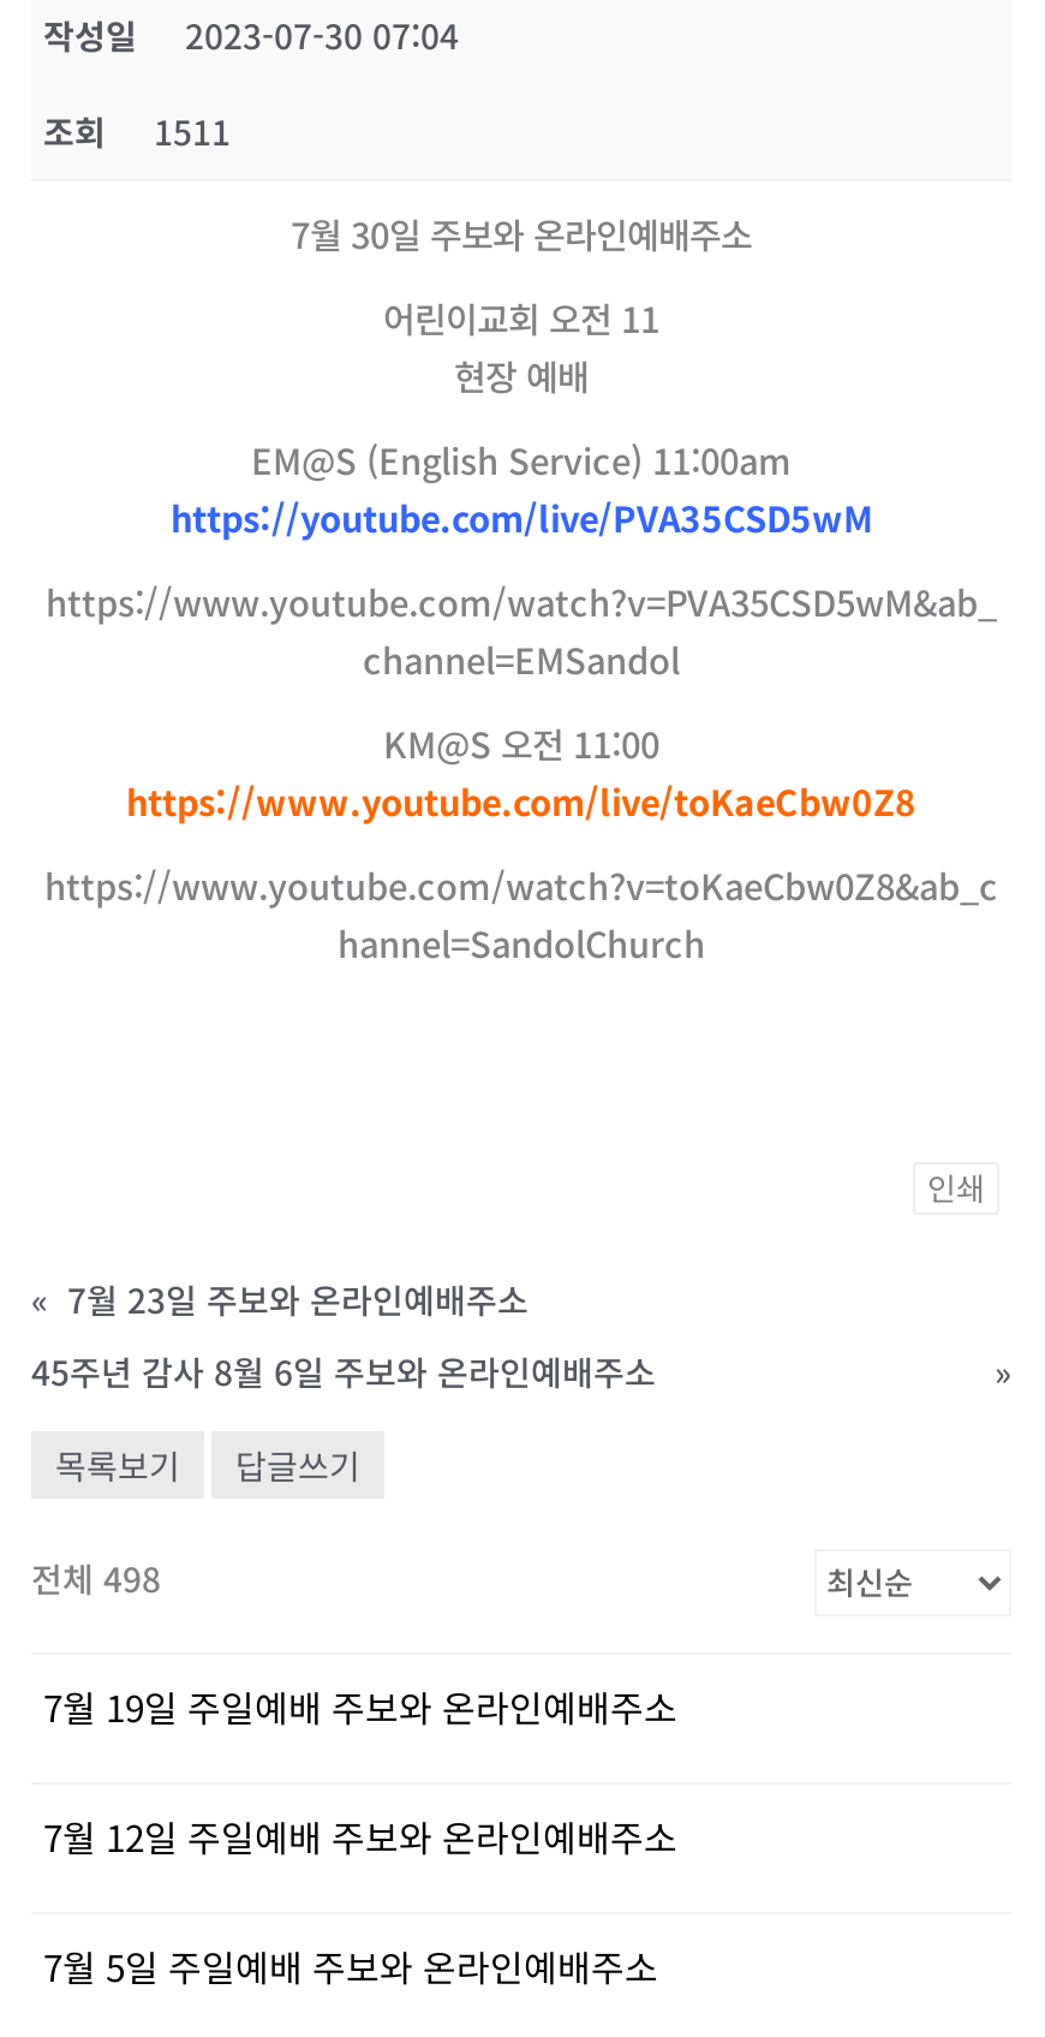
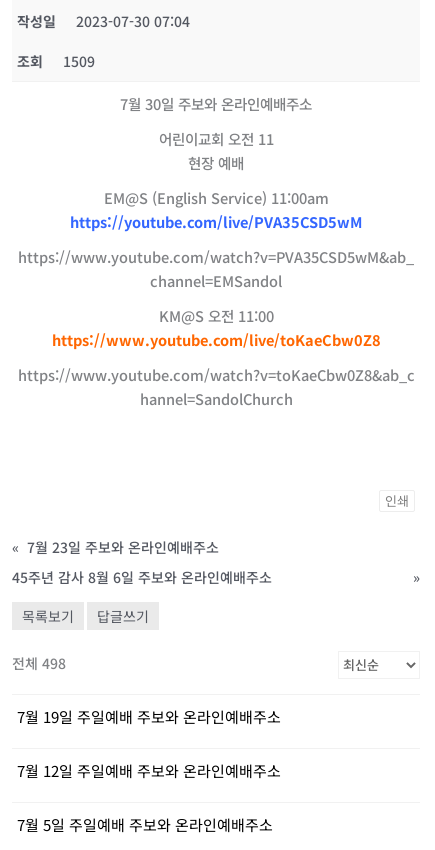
[43,107,231,155] 조회 1511 -> [17,51,95,71] 조회 1509

